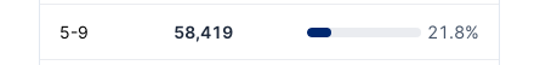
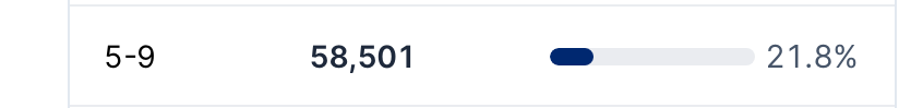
[173,22,233,42] 58,419 -> [309,38,416,75] 58,501

